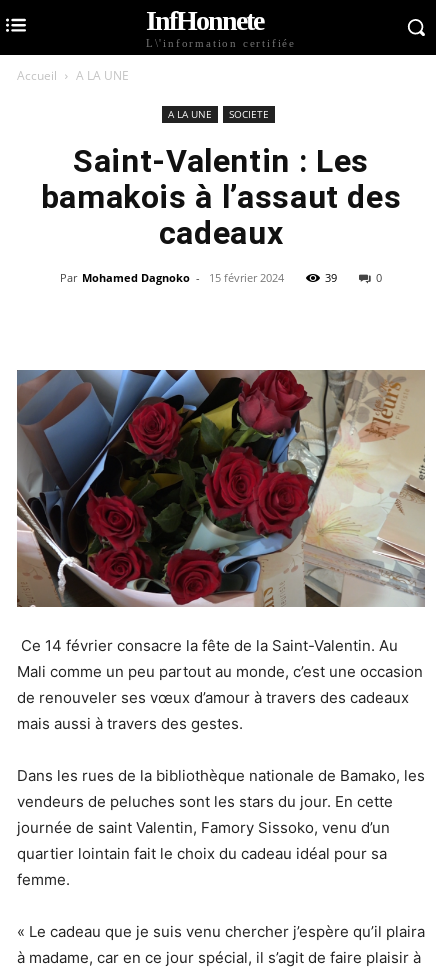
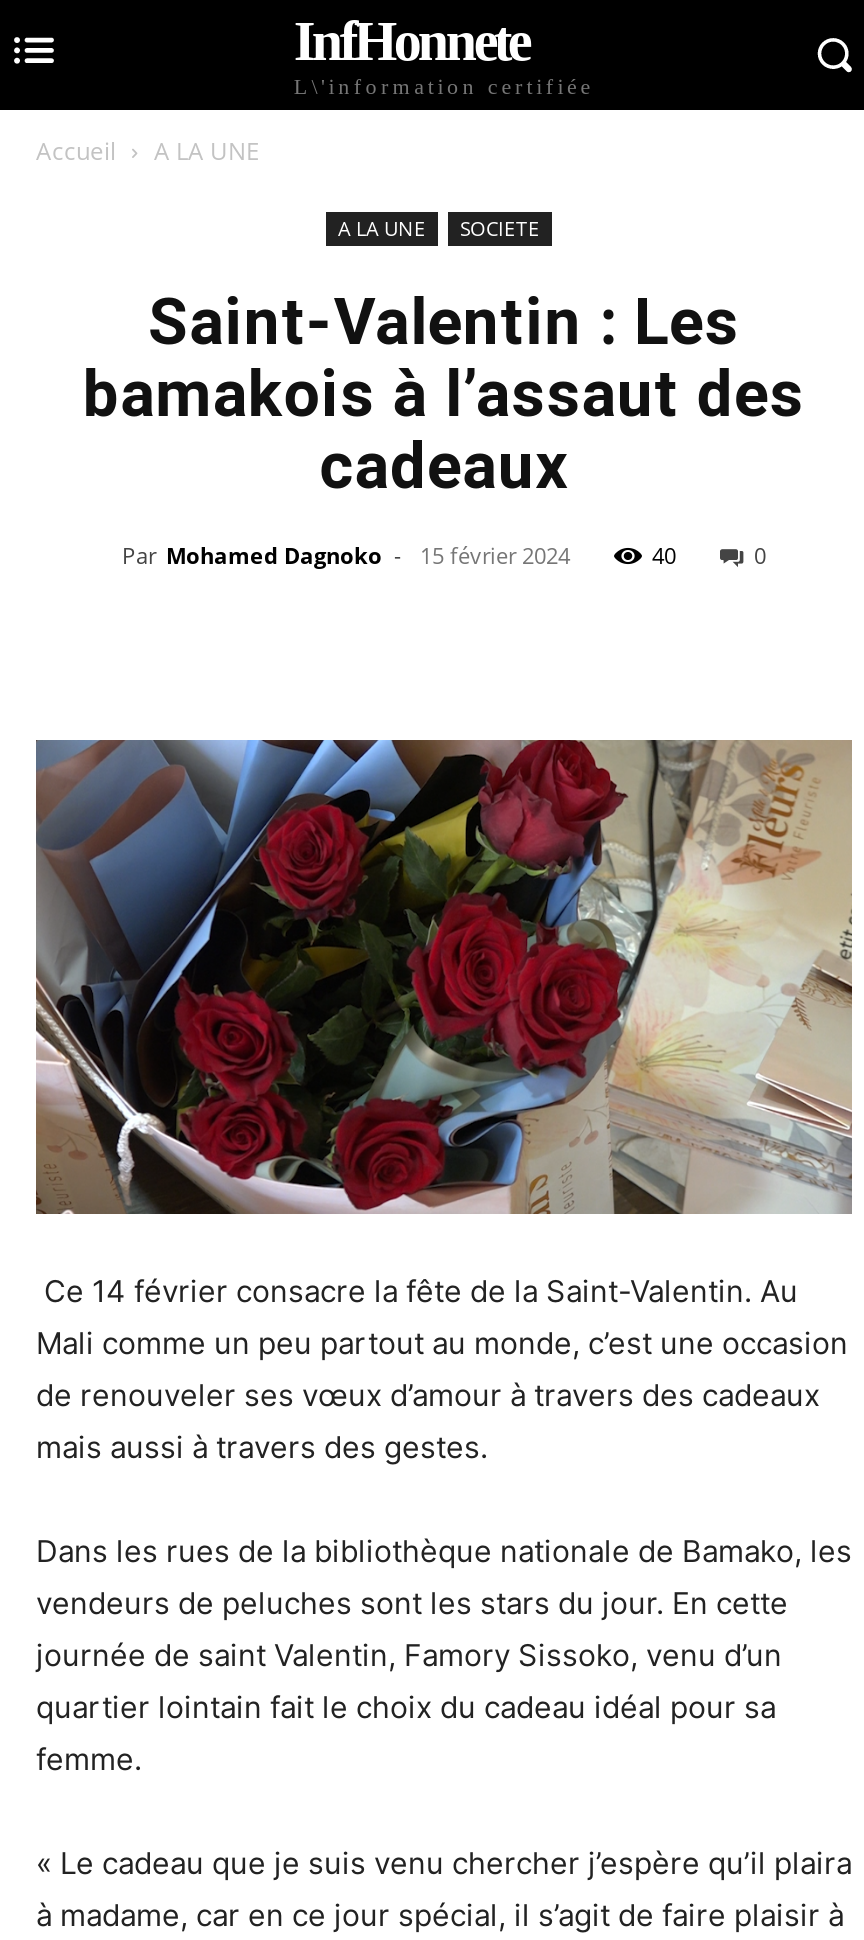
[325,270,337,285] 39 -> [652,540,676,570] 40

